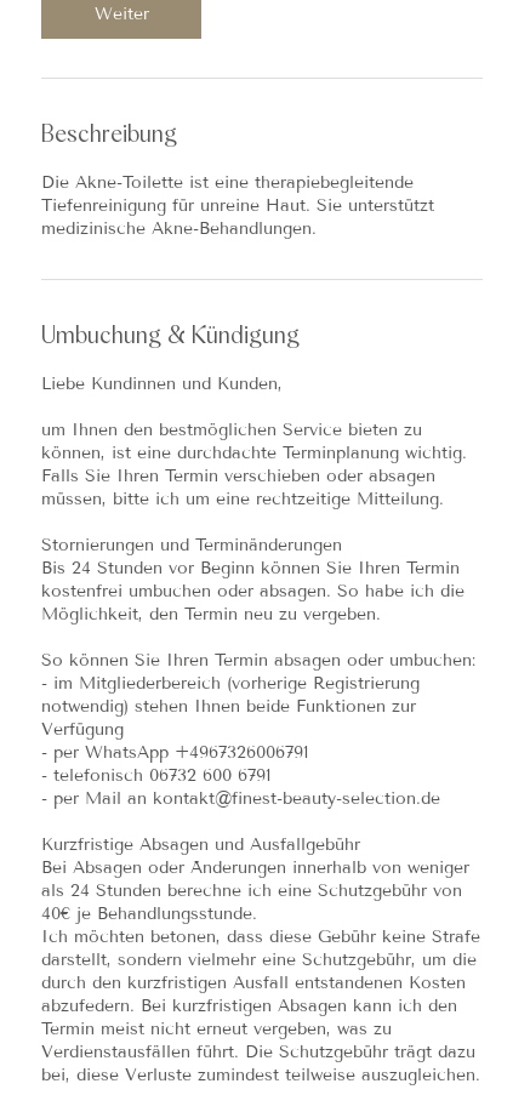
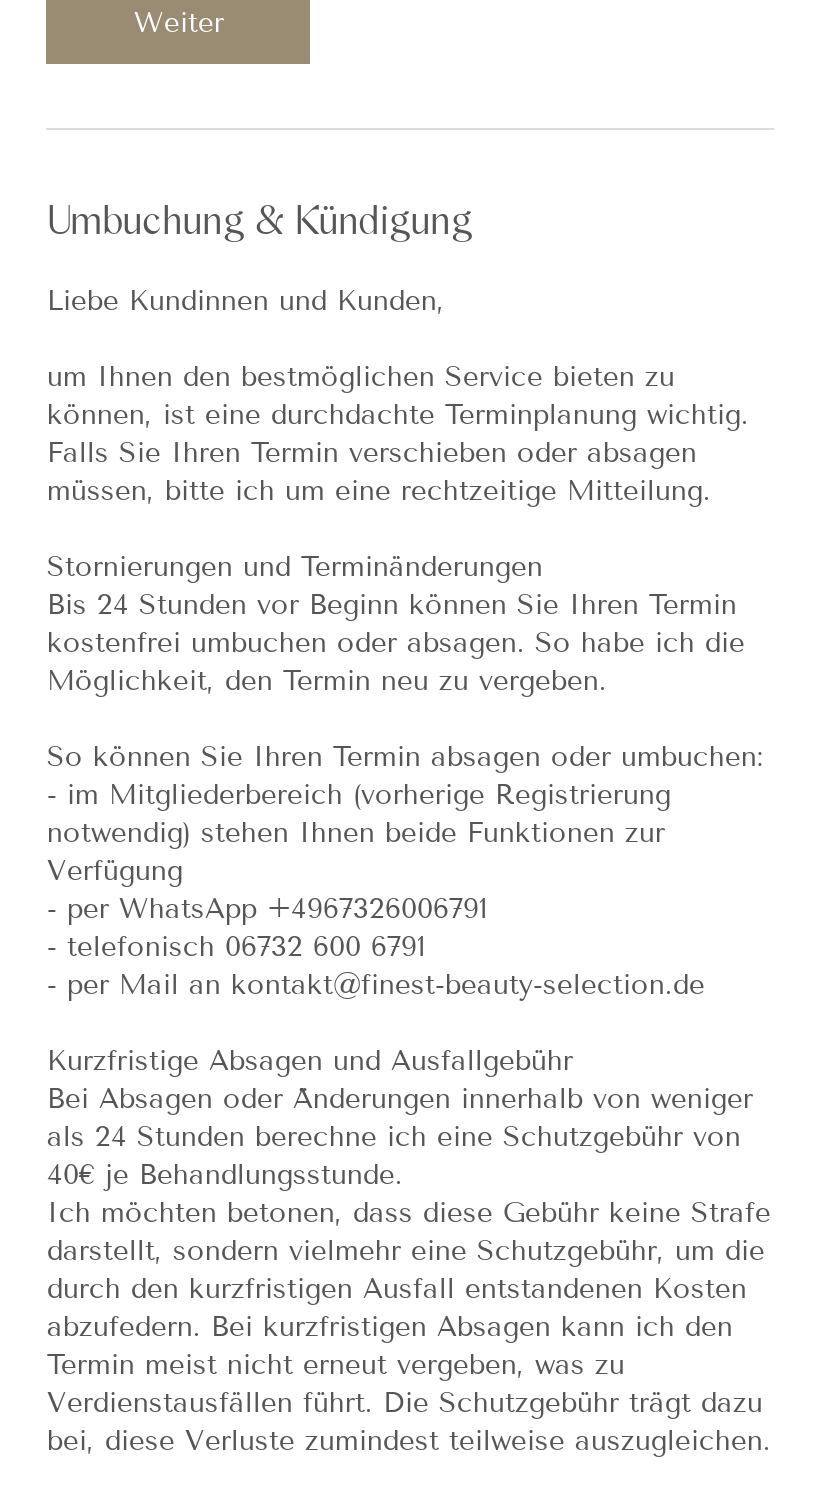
[42,122,435,239] Beschreibung | Die Akne-Toilette ist eine therapiebegleitende | Tiefenreinigung für unreine Haut. Sie unterstützt | medizinische Akne-Behandlungen. -> none

